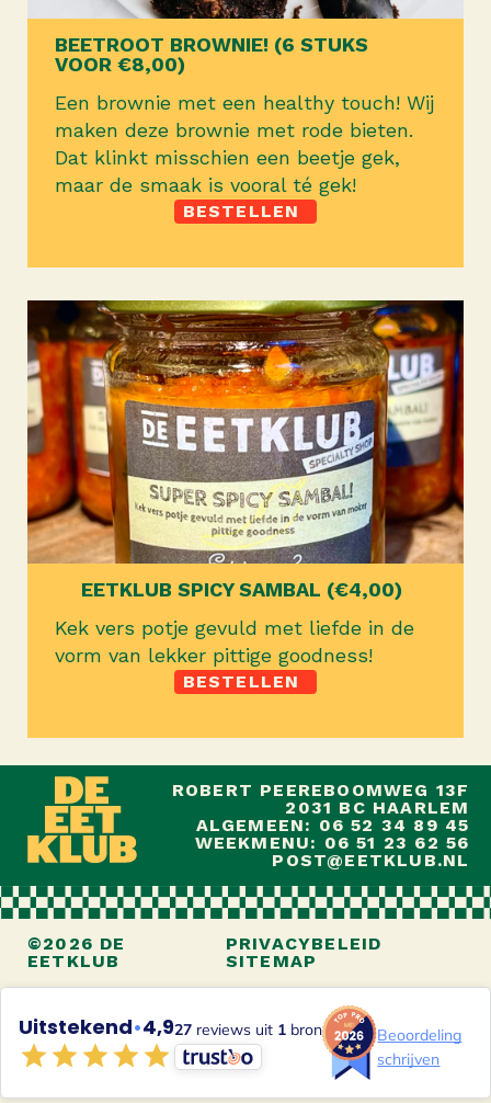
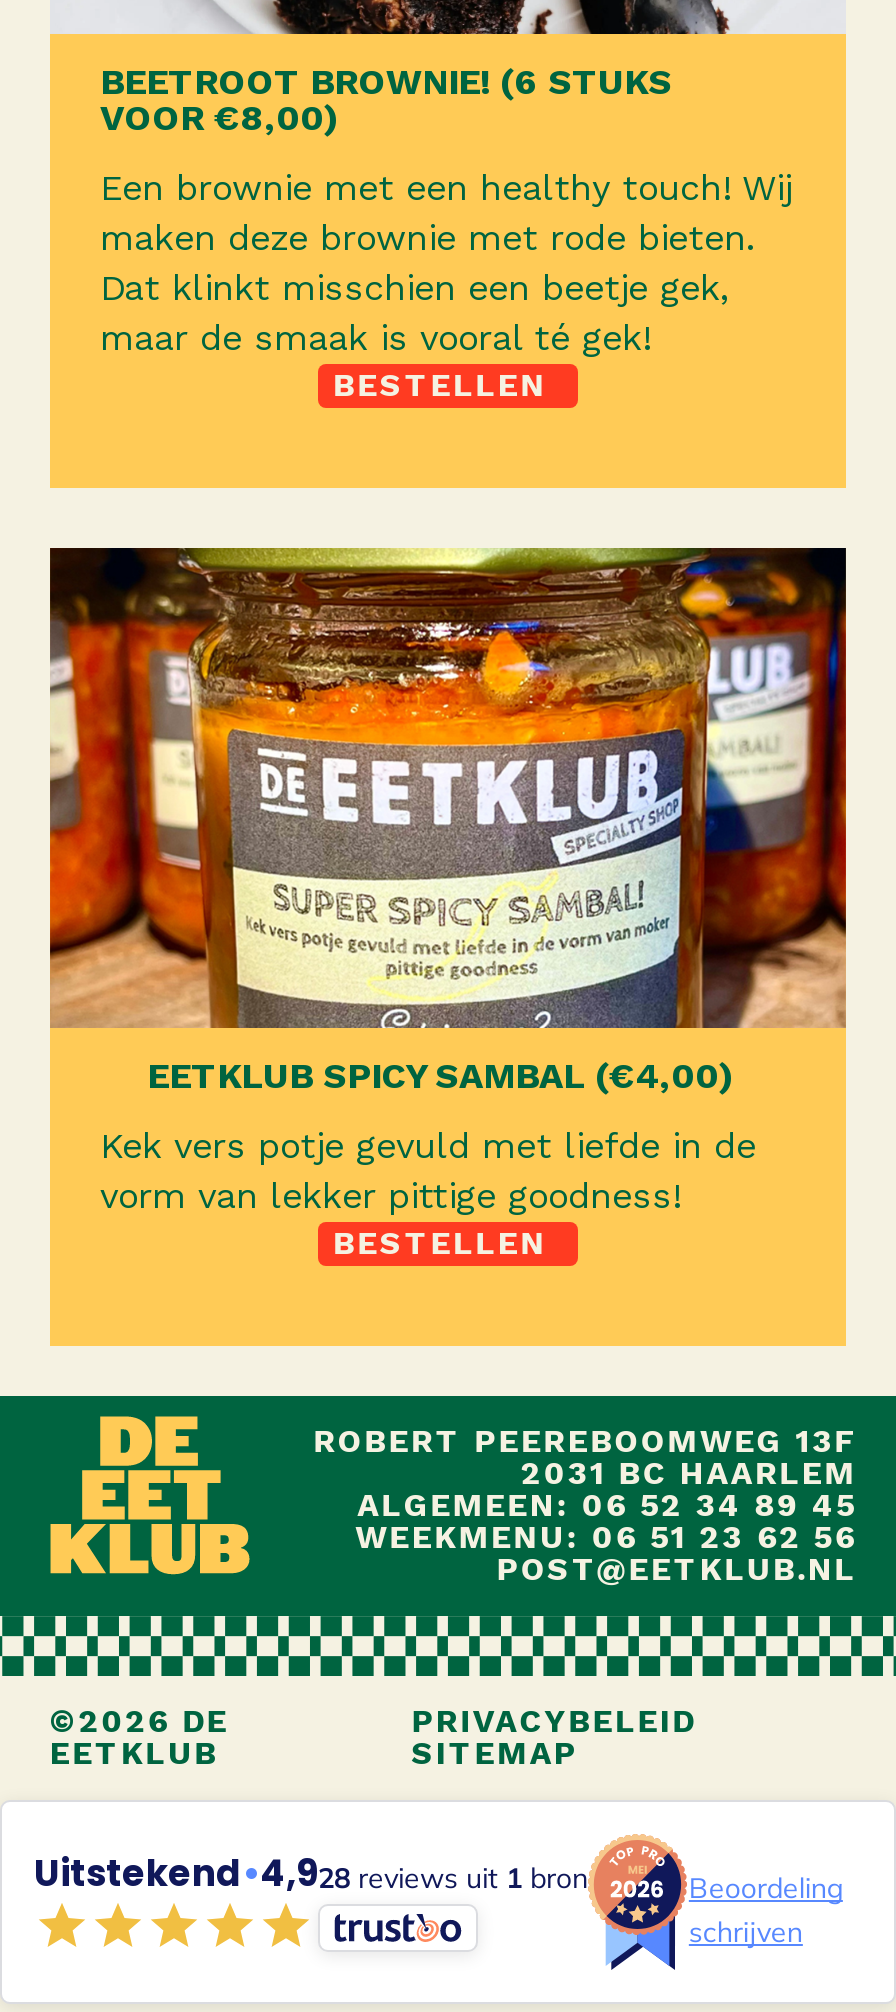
[19,1013,322,1041] Uitstekend•4,927 reviews uit 1 bron -> [34,1848,588,1898] Uitstekend•4,928 reviews uit 1 bron

